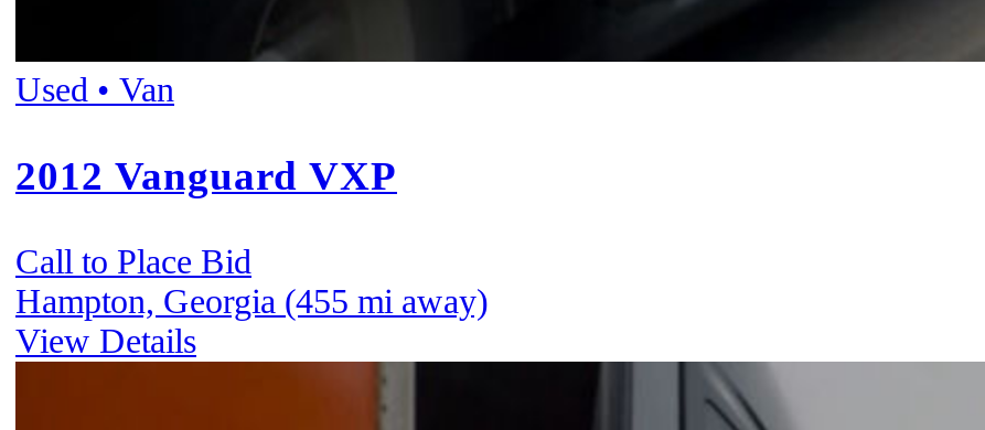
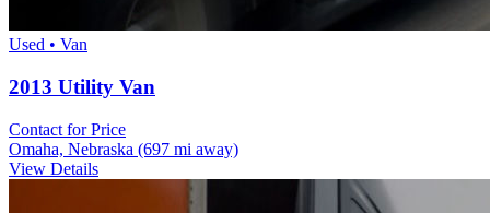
[15,153,397,199] 2012 Vanguard VXP -> [9,76,155,99] 2013 Utility Van
[15,242,488,320] Call to Place Bid | Hampton, Georgia (455 mi away) -> [9,120,238,158] Contact for Price | Omaha, Nebraska (697 mi away)

